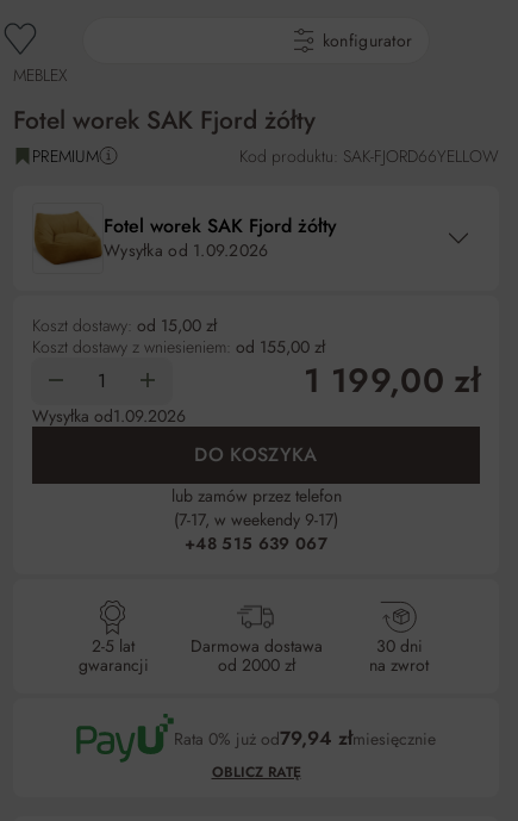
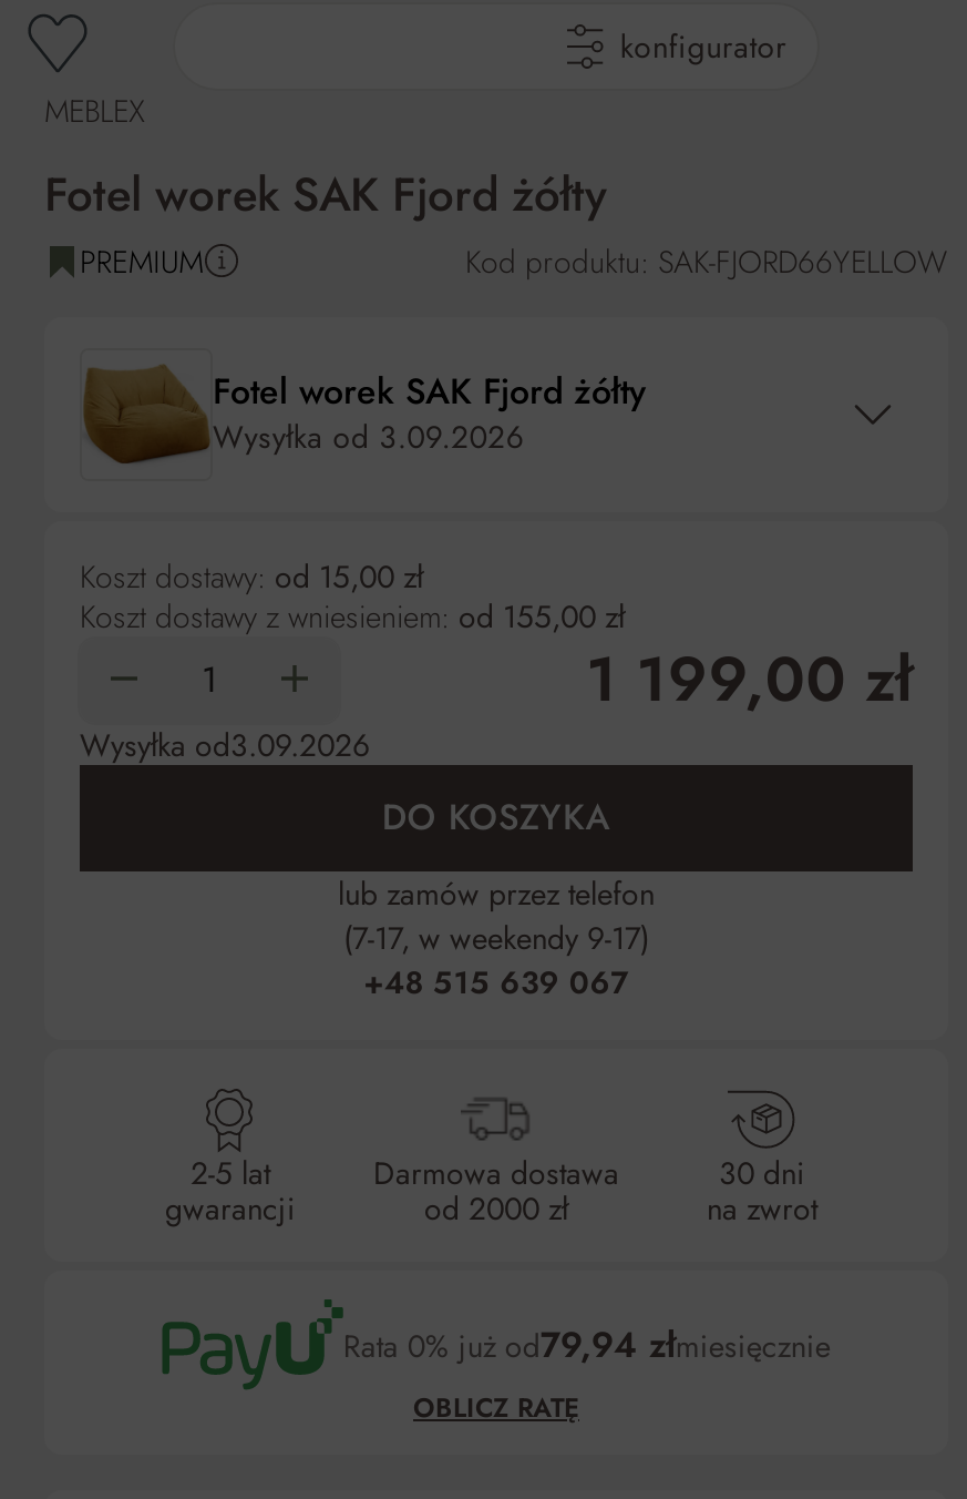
[104,238,269,262] Wysyłka od 1.09.2026 -> [213,415,524,459] Wysyłka od 3.09.2026
[32,404,186,428] Wysyłka od1.09.2026 -> [80,723,370,767] Wysyłka od3.09.2026

